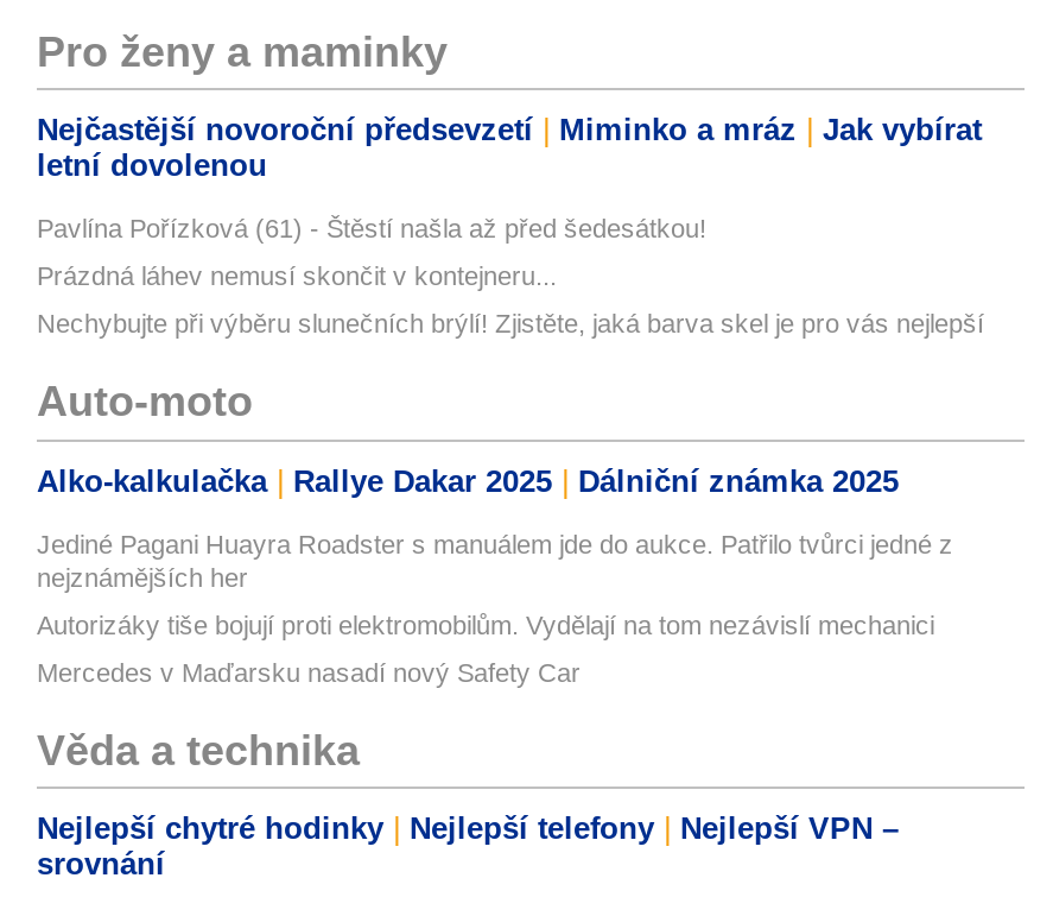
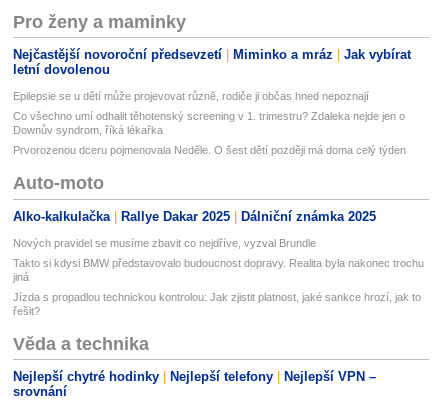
[37,215,706,243] Pavlína Pořízková (61) - Štěstí našla až před šedesátkou! -> [13,90,369,102] Epilepsie se u dětí může projevovat různě, rodiče ji občas hned nepoznají
[37,262,557,291] Prázdná láhev nemusí skončit v kontejneru... -> [13,110,405,136] Co všechno umí odhalit těhotenský screening v 1. trimestru? Zdaleka nejde jen o | Downův syndrom, říká lékařka
[37,310,984,338] Nechybujte při výběru slunečních brýlí! Zjistěte, jaká barva skel je pro vás nejlepší -> [13,144,406,156] Prvorozenou dceru pojmenovala Neděle. O šest dětí později má doma celý týden
[37,530,953,591] Jediné Pagani Huayra Roadster s manuálem jde do aukce. Patřilo tvůrci jedné z | nejznámějších her -> [13,237,316,249] Nových pravidel se musíme zbavit co nejdříve, vyzval Brundle
[37,610,934,639] Autorizáky tiše bojují proti elektromobilům. Vydělají na tom nezávislí mechanici -> [13,257,424,283] Takto si kdysi BMW představovalo budoucnost dopravy. Realita byla nakonec trochu | jiná
[37,658,581,686] Mercedes v Maďarsku nasadí nový Safety Car -> [13,291,421,317] Jízda s propadlou technickou kontrolou: Jak zjistit platnost, jaké sankce hrozí, jak to | řešit?

